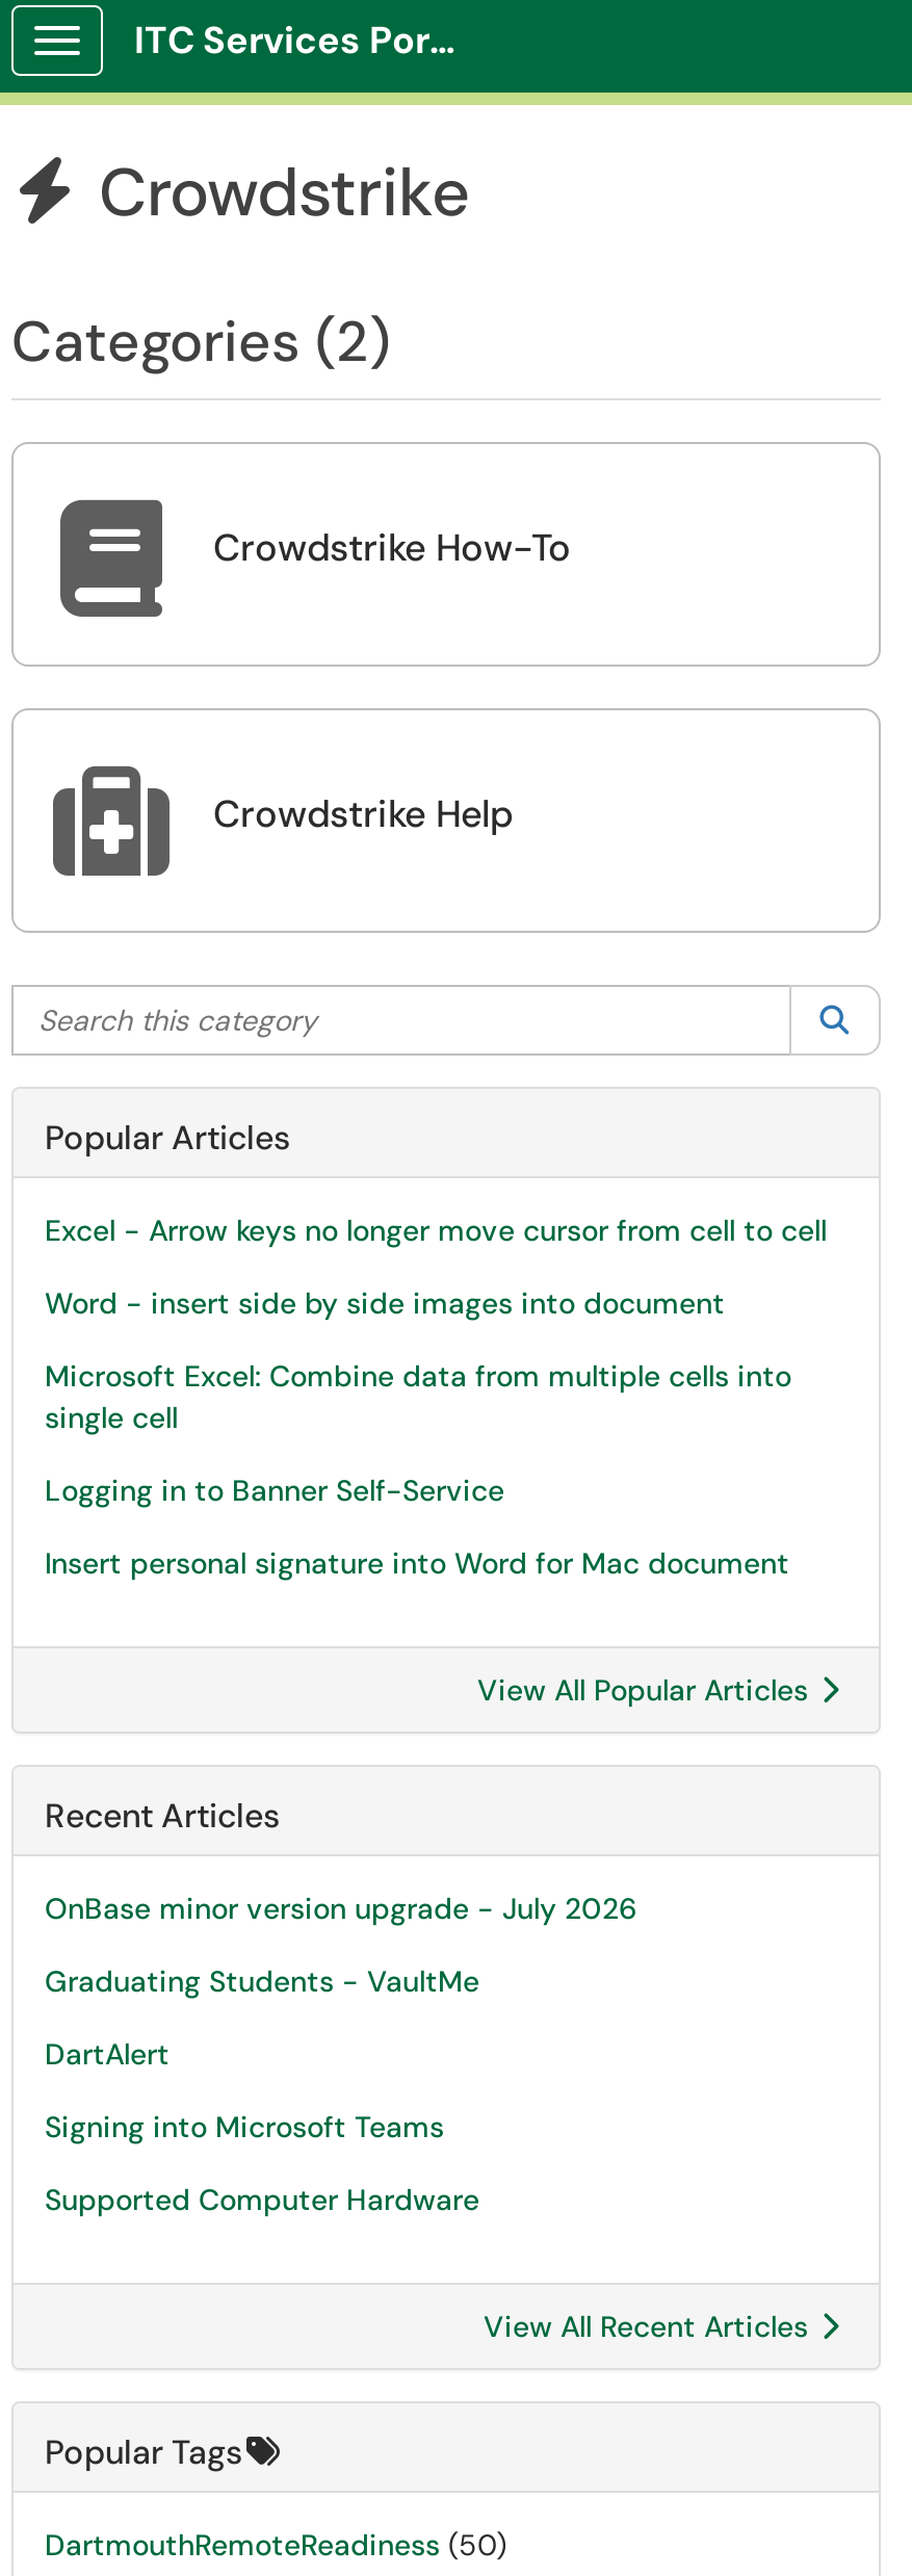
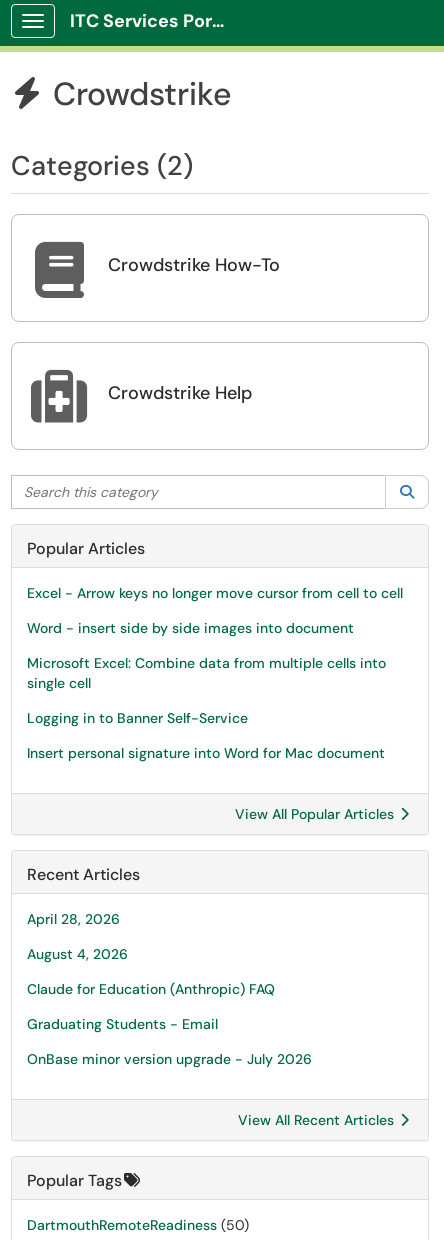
none -> [27,910,275,1033] April 28, 2026 | August 4, 2026 | Claude for Education (Anthropic) FAQ | Graduating Students - Email
moved [45,1890,637,1927] -> [27,1050,312,1068]: OnBase minor version upgrade - July 2026
[45,1962,479,2218] Graduating Students - VaultMe | DartAlert | Signing into Microsoft Teams | Supported Computer Hardware -> none

